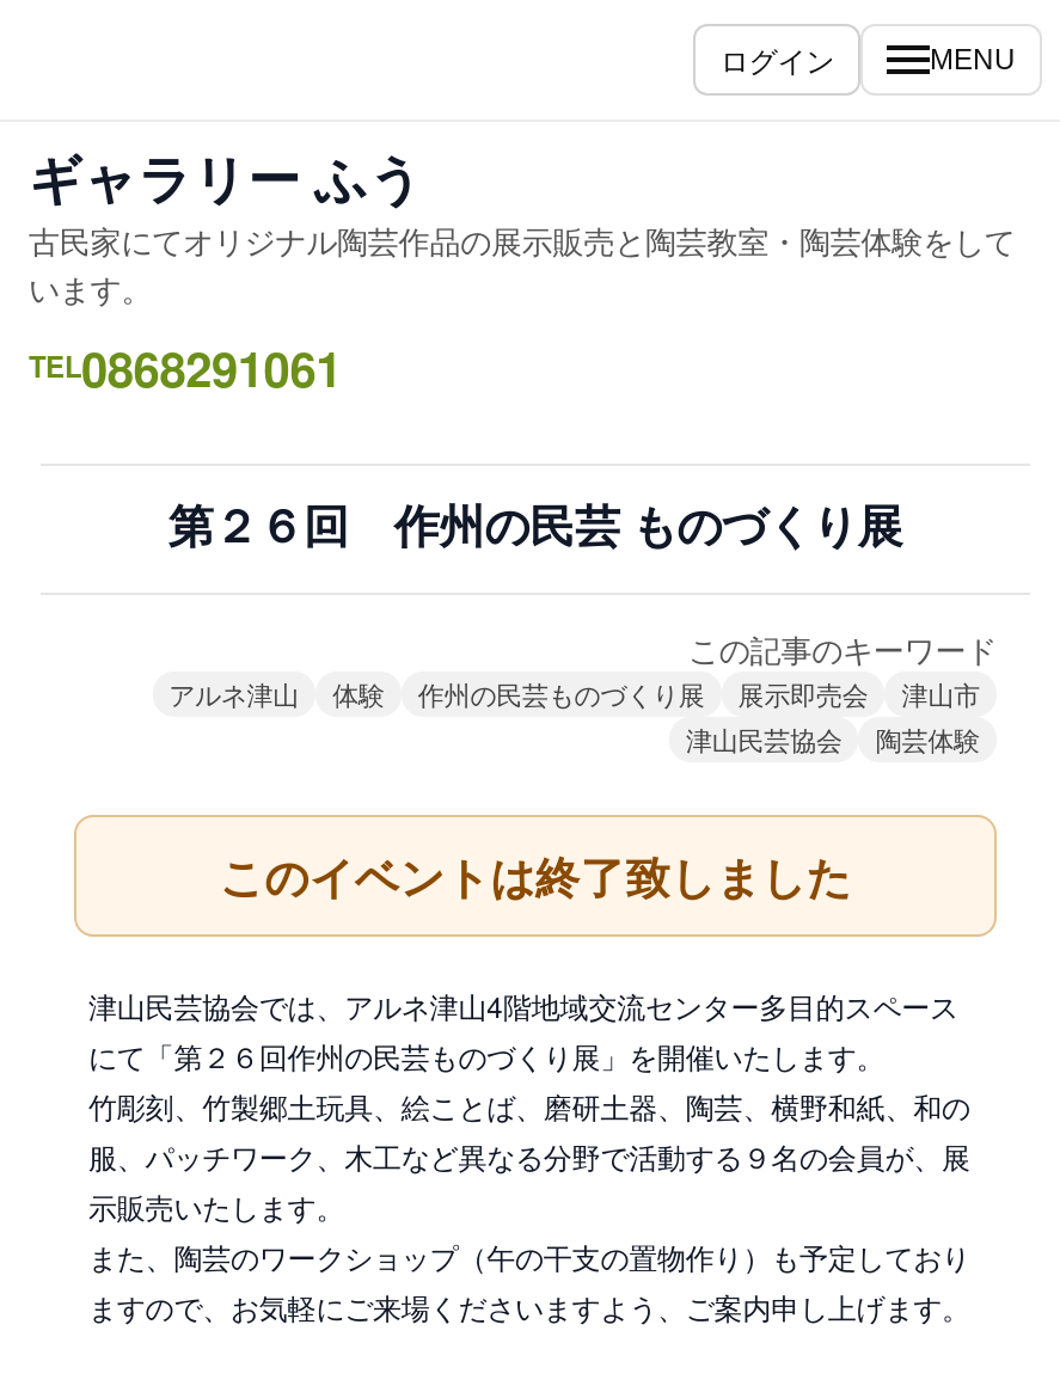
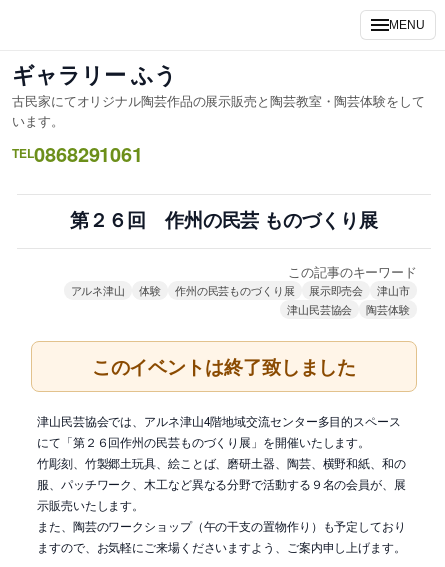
[720,38,834,79] ログイン -> none

